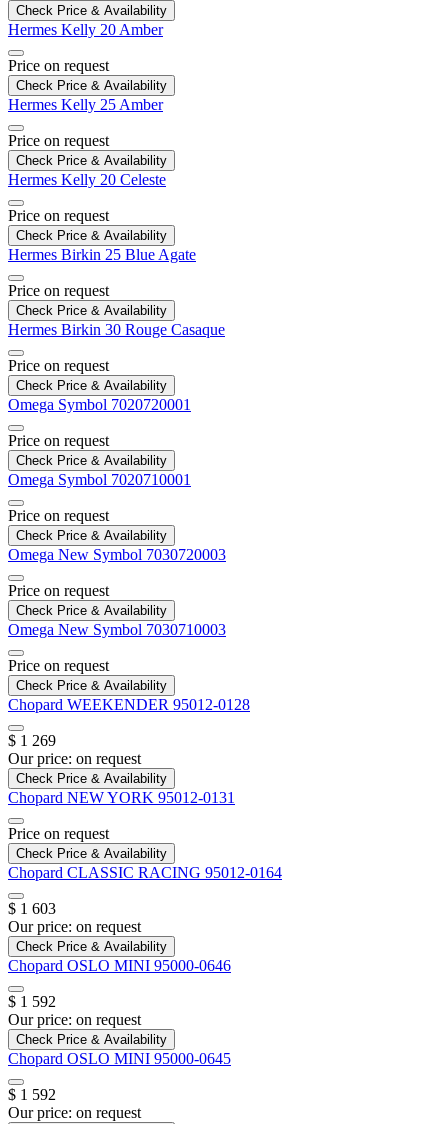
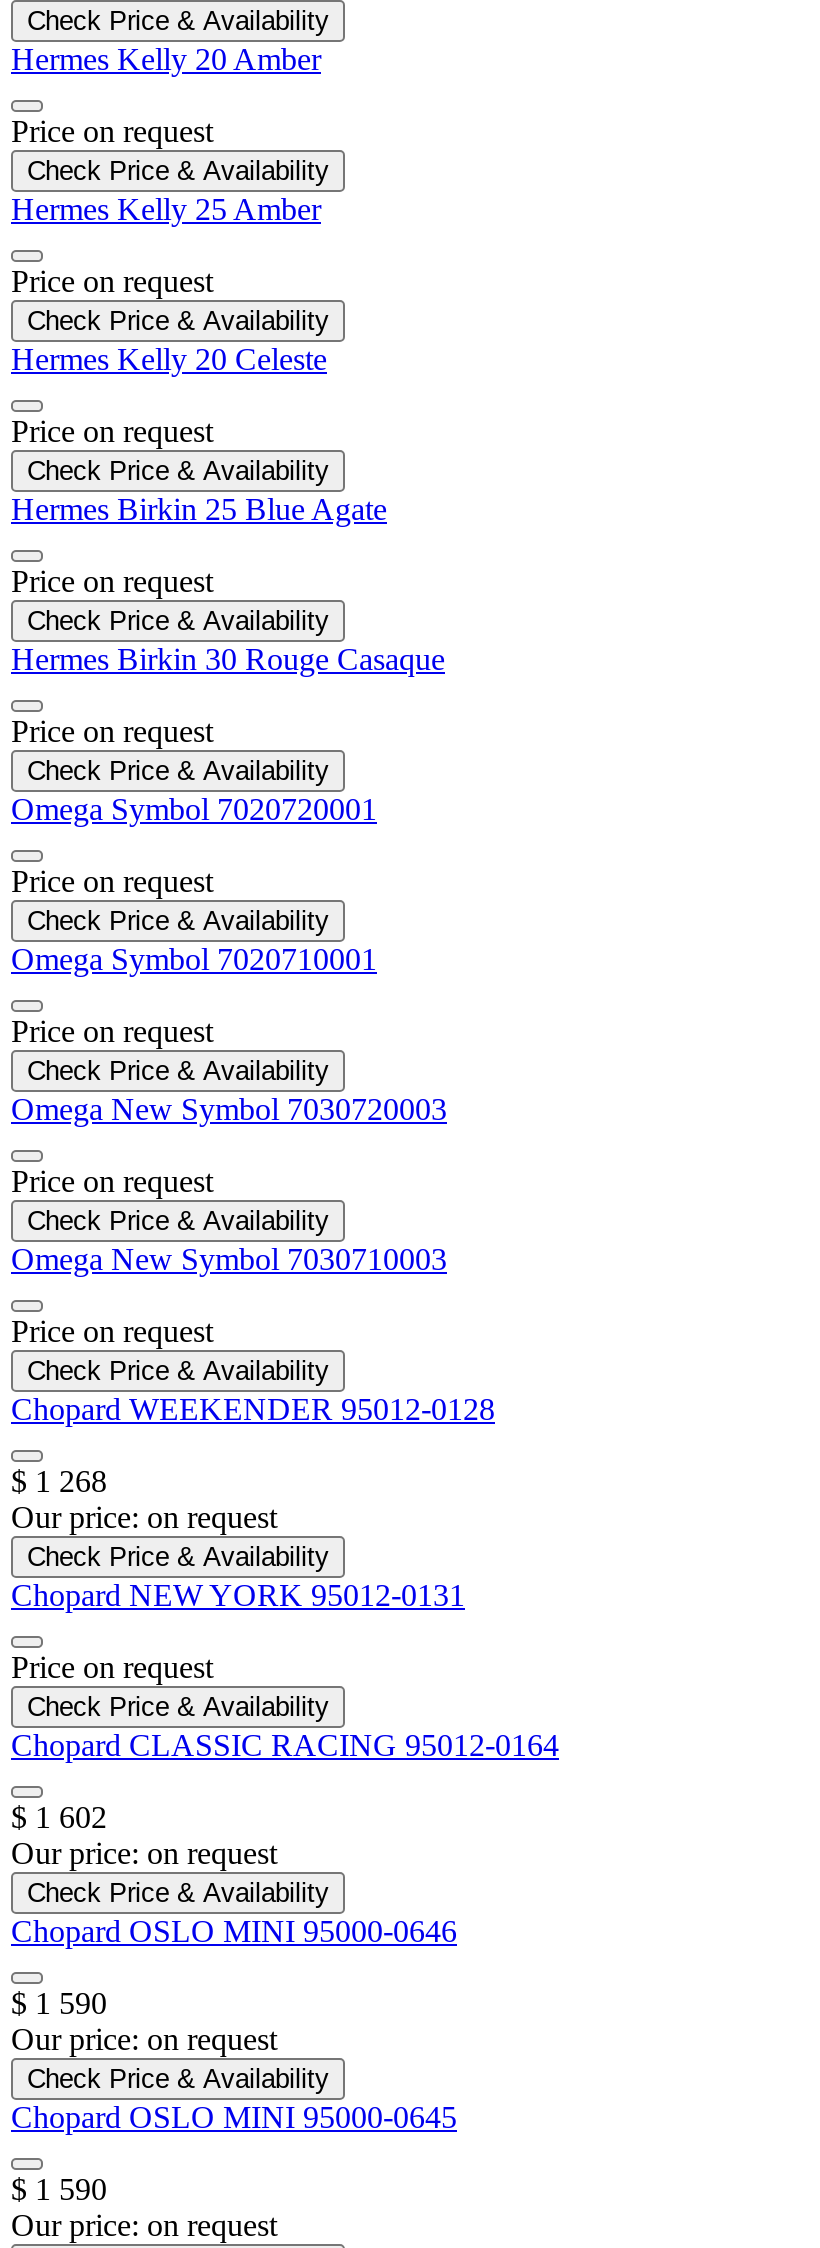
[8,732,56,749] $ 1 269 -> [11,1464,107,1498] $ 1 268
[8,900,56,917] $ 1 603 -> [11,1800,107,1834] $ 1 602
[8,993,56,1010] $ 1 592 -> [11,1986,107,2020] $ 1 590
[8,1086,56,1103] $ 1 592 -> [11,2172,107,2206] $ 1 590

